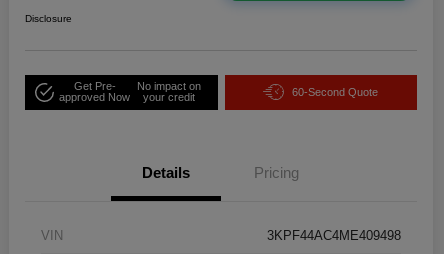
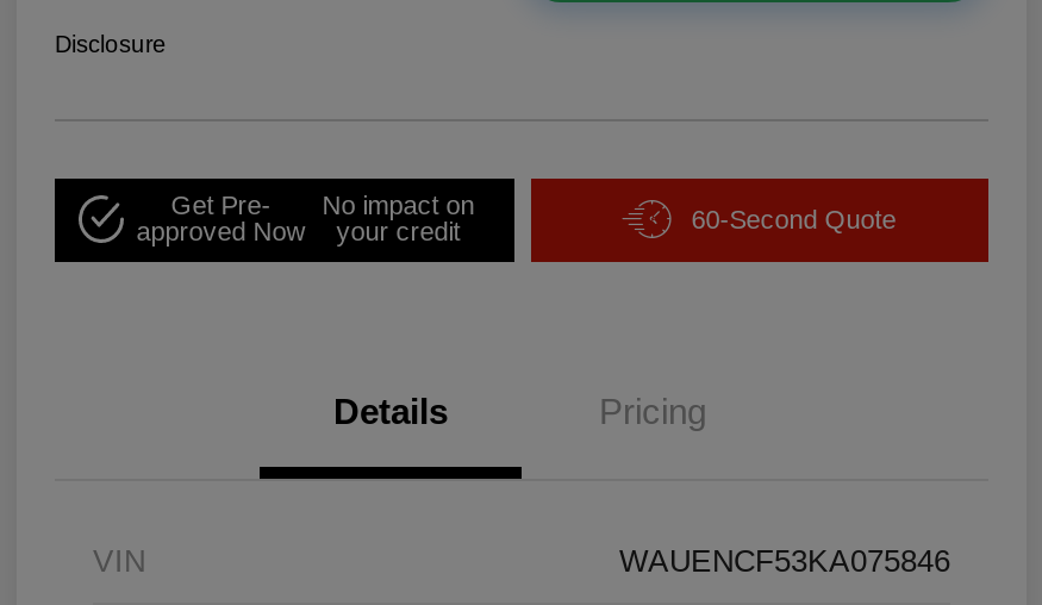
[267,228,401,243] 3KPF44AC4ME409498 -> [619,543,950,579] WAUENCF53KA075846

